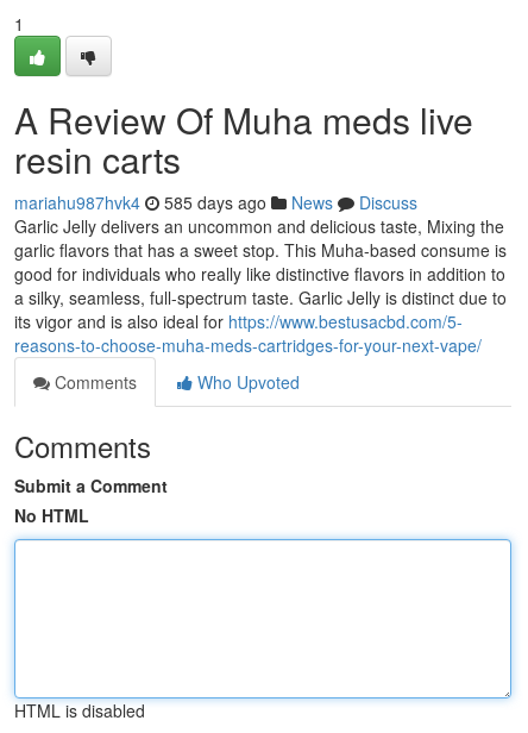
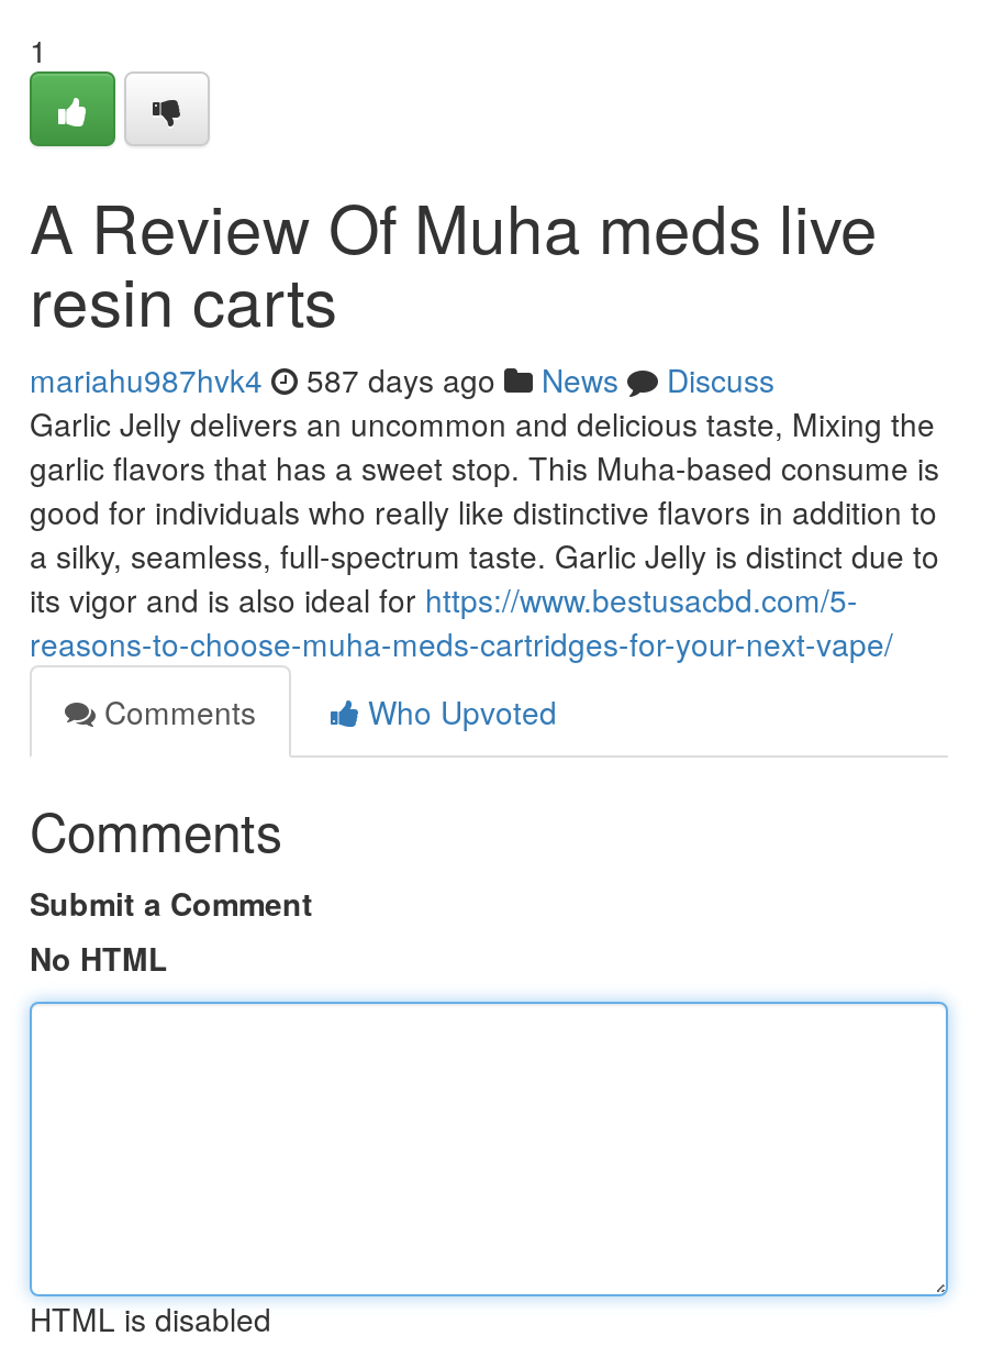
[14,190,417,214] mariahu987hvk4 585 days ago News Discuss -> [30,357,774,401] mariahu987hvk4 587 days ago News Discuss

